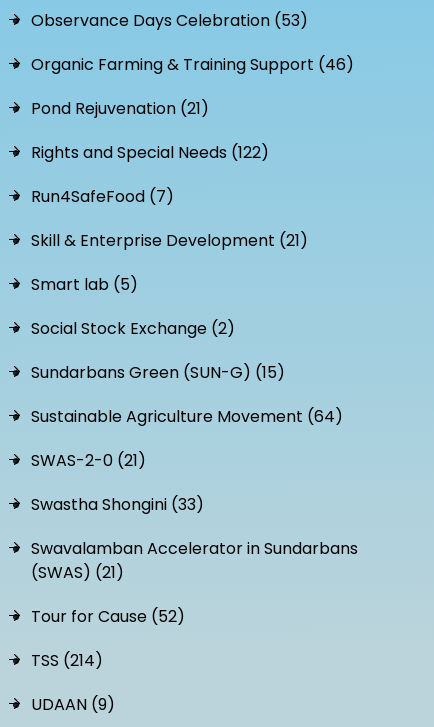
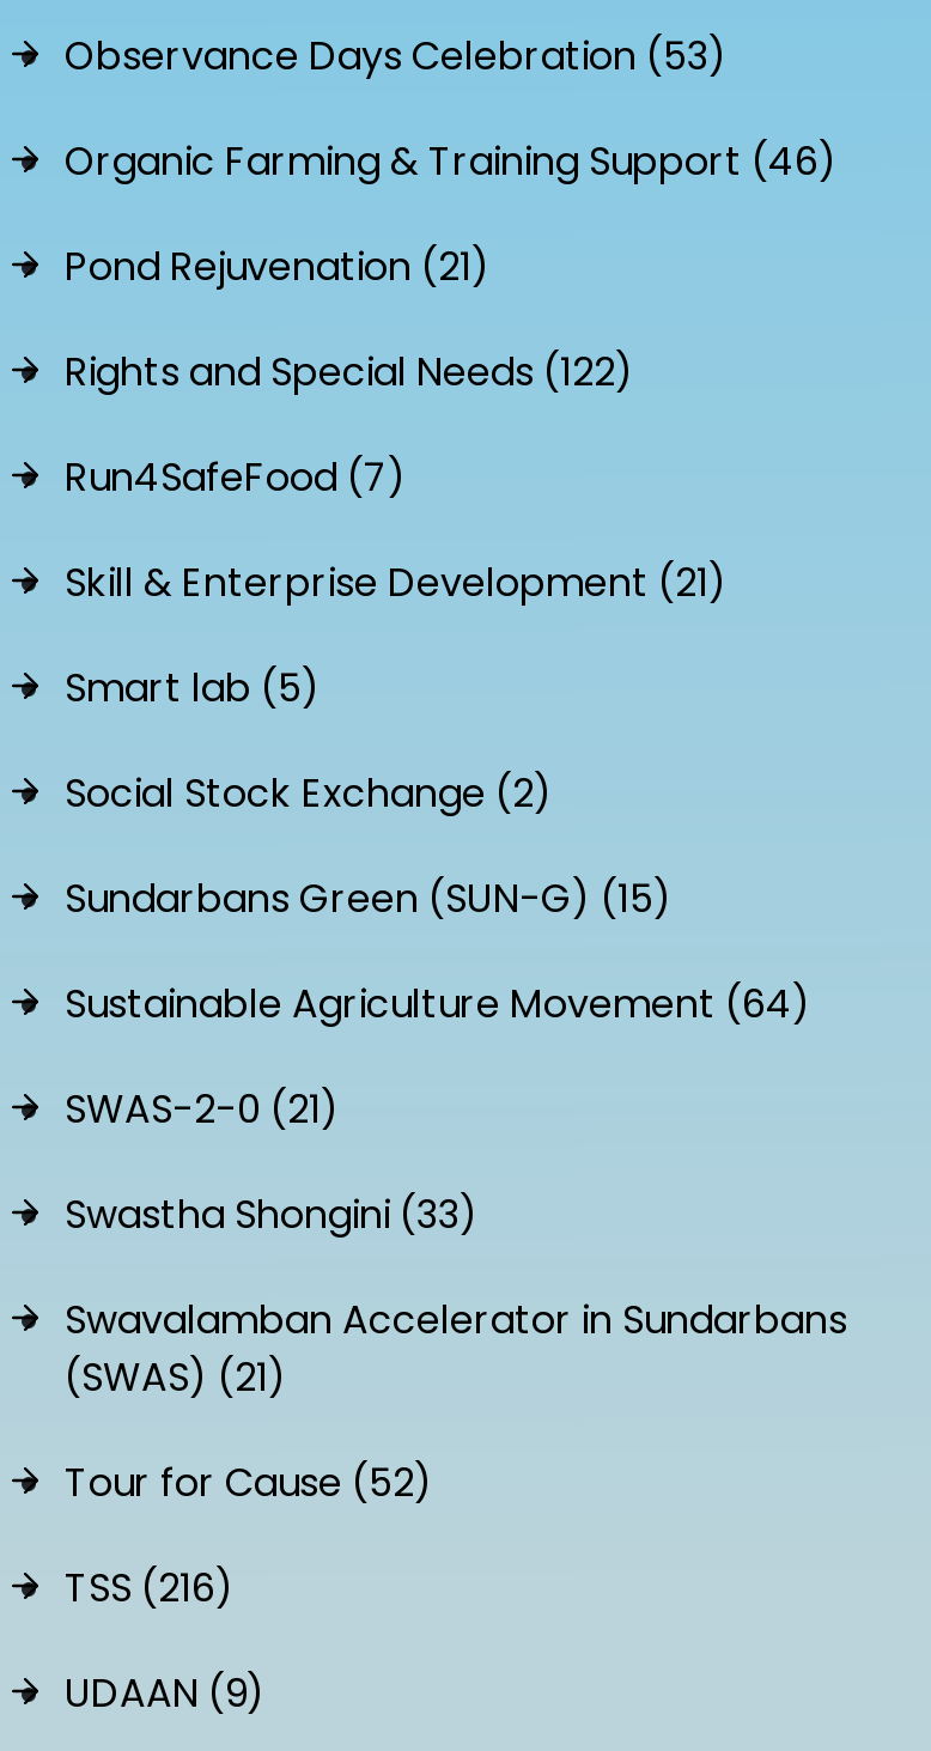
[31,649,103,672] TSS (214) -> [65,1561,235,1616] TSS (216)

